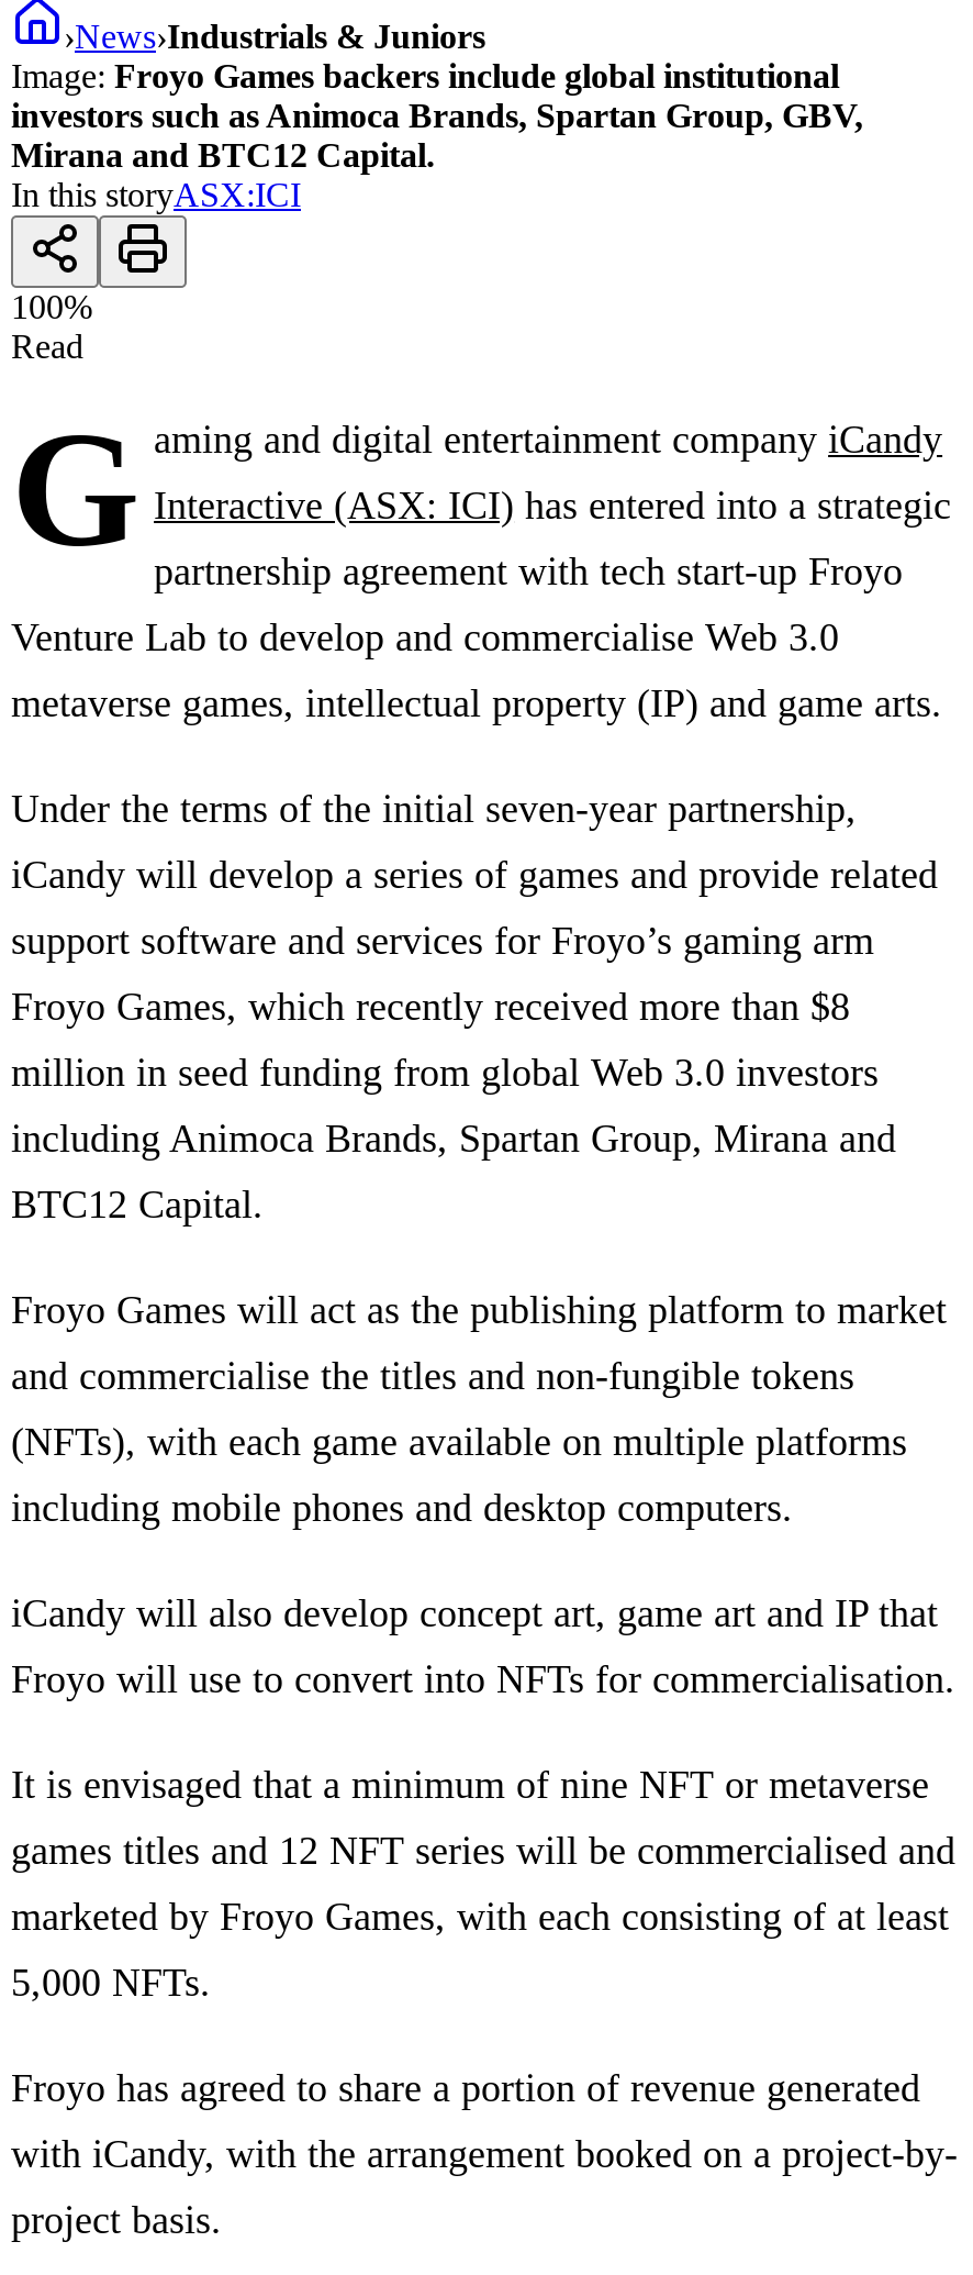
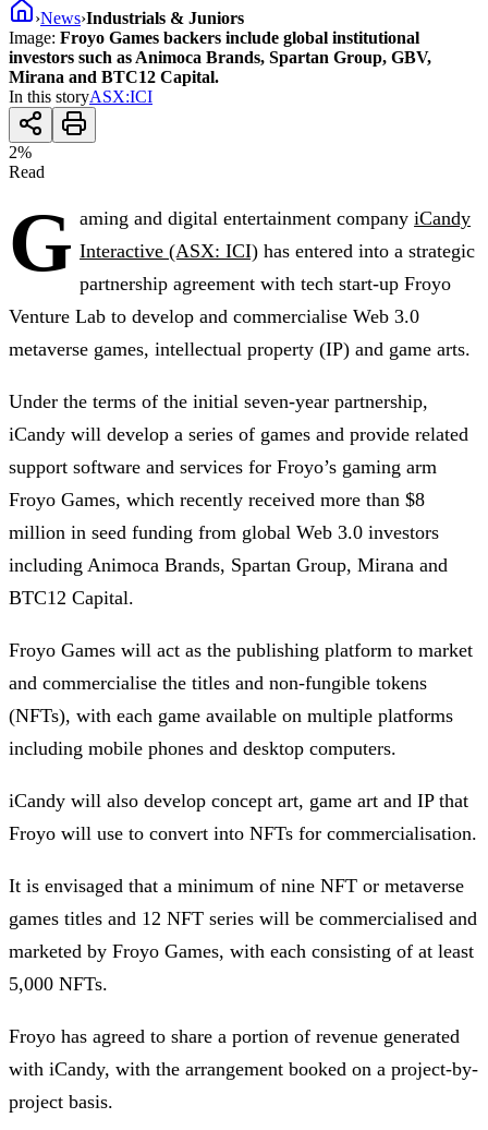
[11,288,92,325] 100% -> [9,143,32,161] 2%

